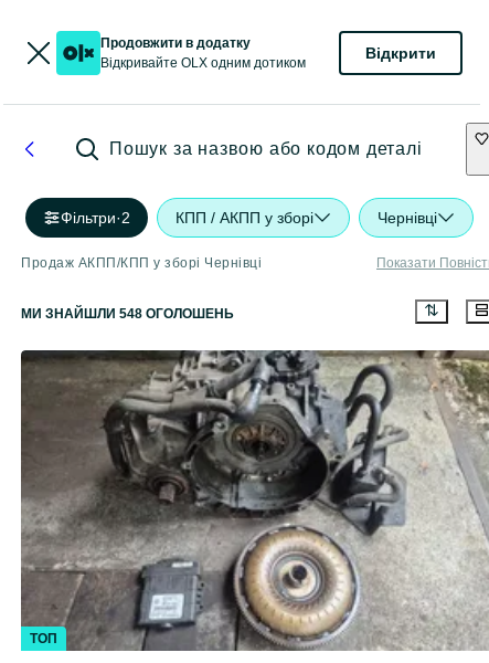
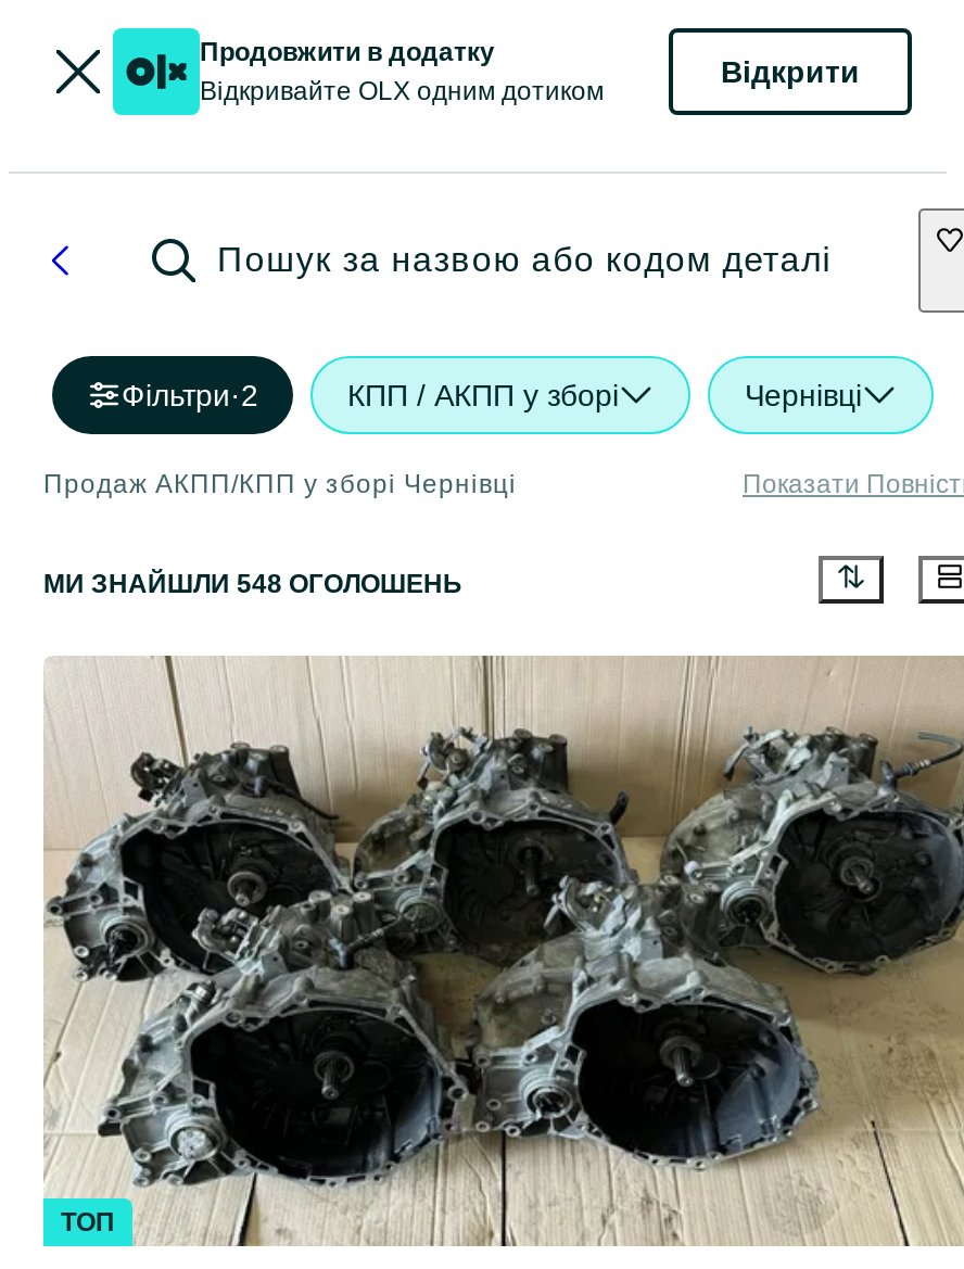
[20,349,486,652] [image] -> [43,656,957,1246] [image]

